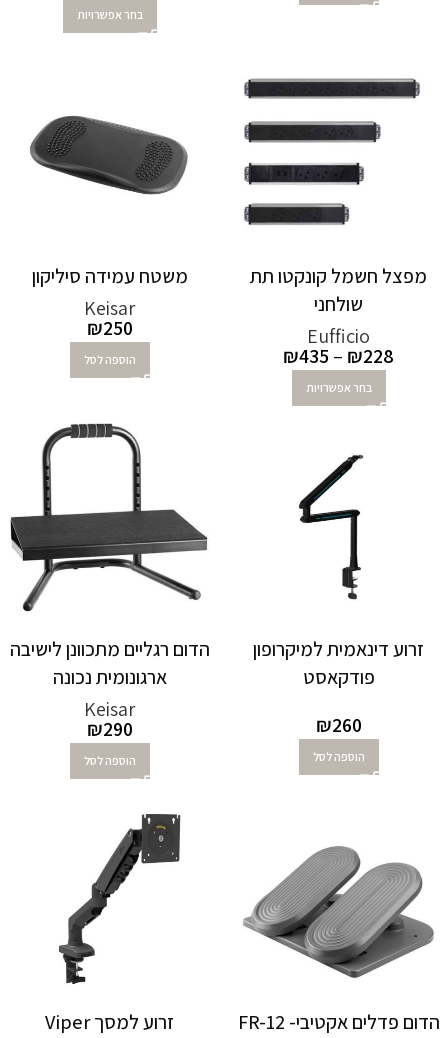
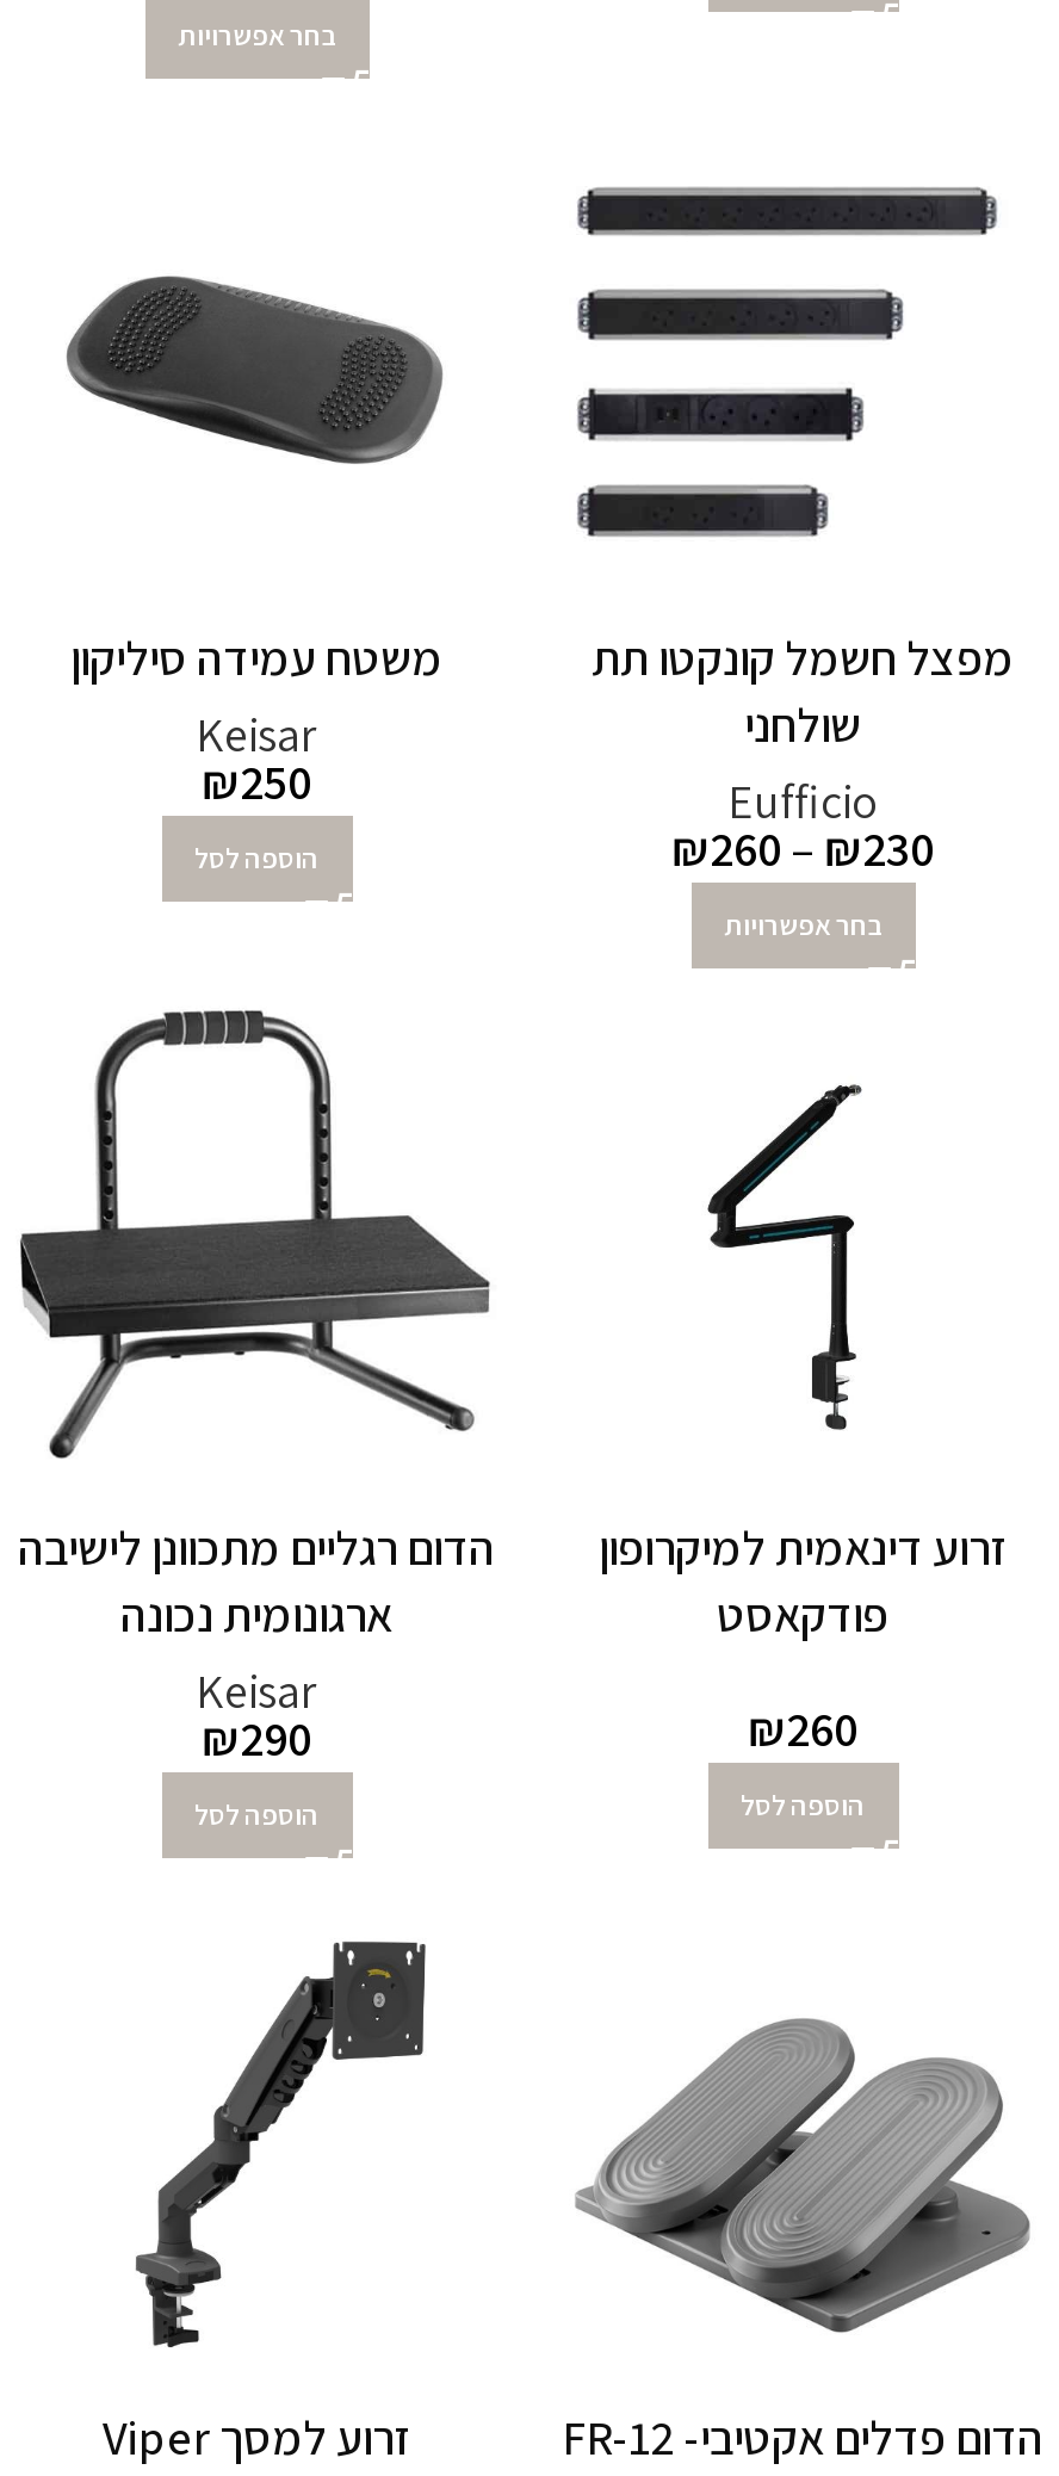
[283,343,329,369] ₪435 -> [671,818,781,880] ₪260
[347,343,394,369] ₪228 -> [824,818,934,880] ₪230

